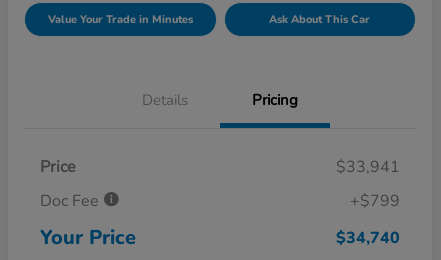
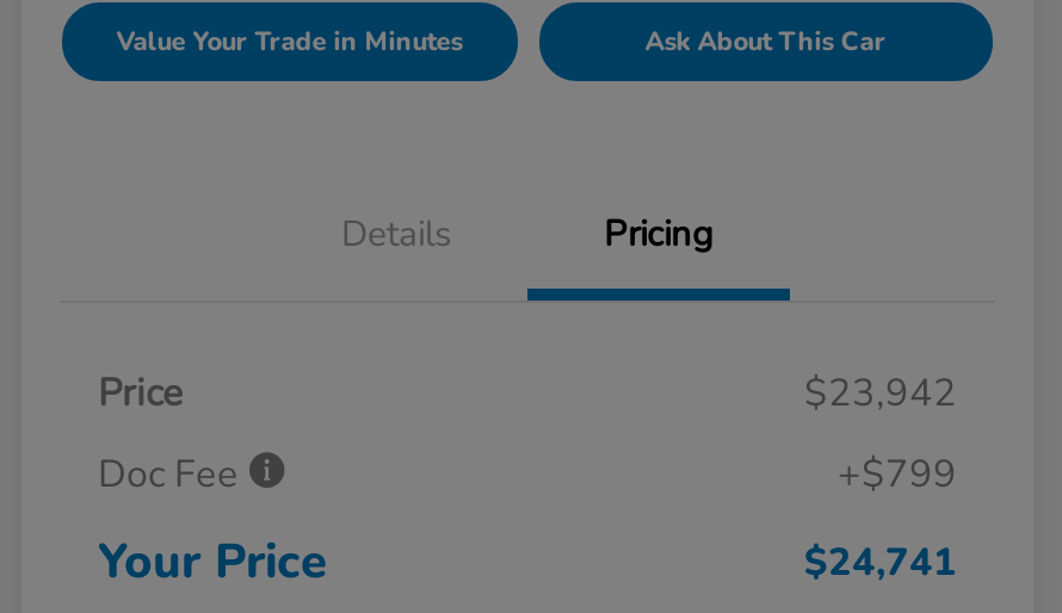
[336,156,400,178] $33,941 -> [804,368,957,420] $23,942
[336,227,400,249] $34,740 -> [804,537,957,590] $24,741

